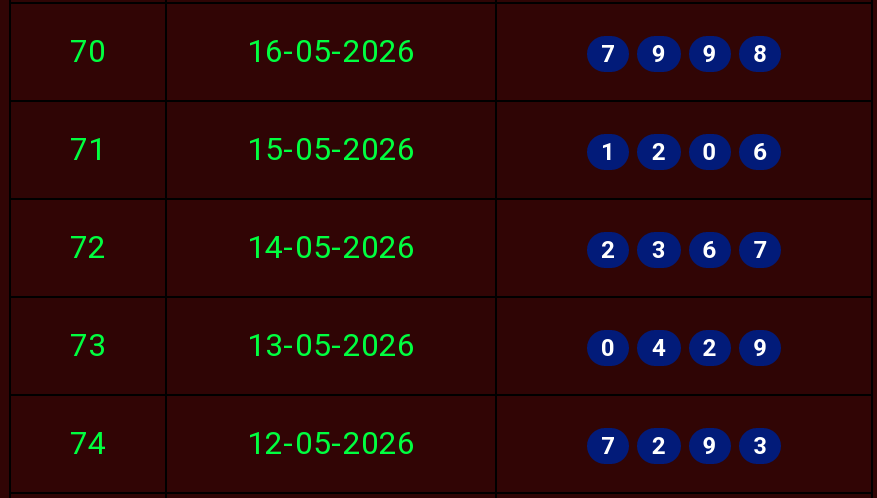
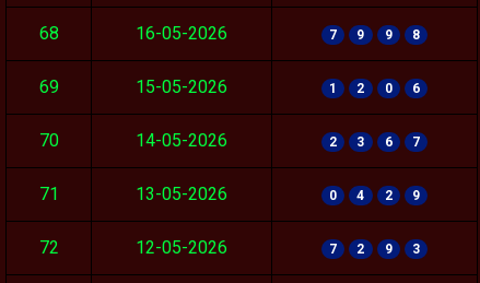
[70,32,106,70] 70 -> [39,23,58,44] 68
[70,130,106,168] 71 -> [39,76,58,97] 69
[70,228,106,266] 72 -> [39,130,58,151] 70
[70,326,106,364] 73 -> [39,184,58,204] 71
[70,424,106,462] 74 -> [39,237,58,258] 72

